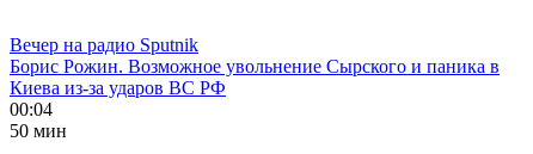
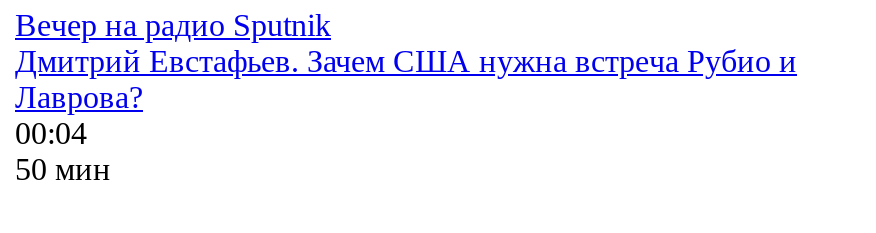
[10,56,500,98] Борис Рожин. Возможное увольнение Сырского и паника в | Киева из-за ударов ВС РФ -> [15,44,797,114] Дмитрий Евстафьев. Зачем США нужна встреча Рубио и | Лаврова?

